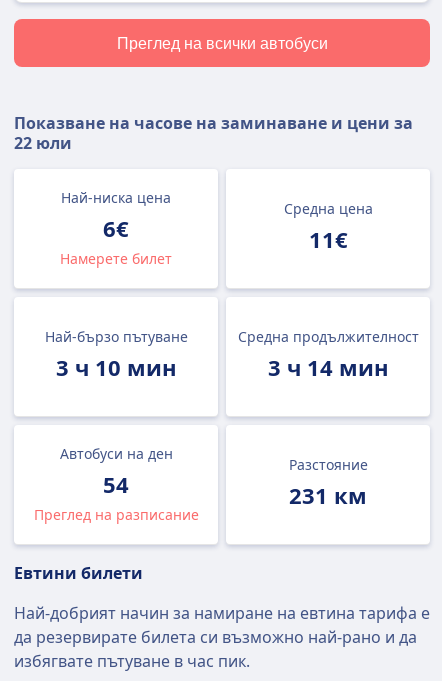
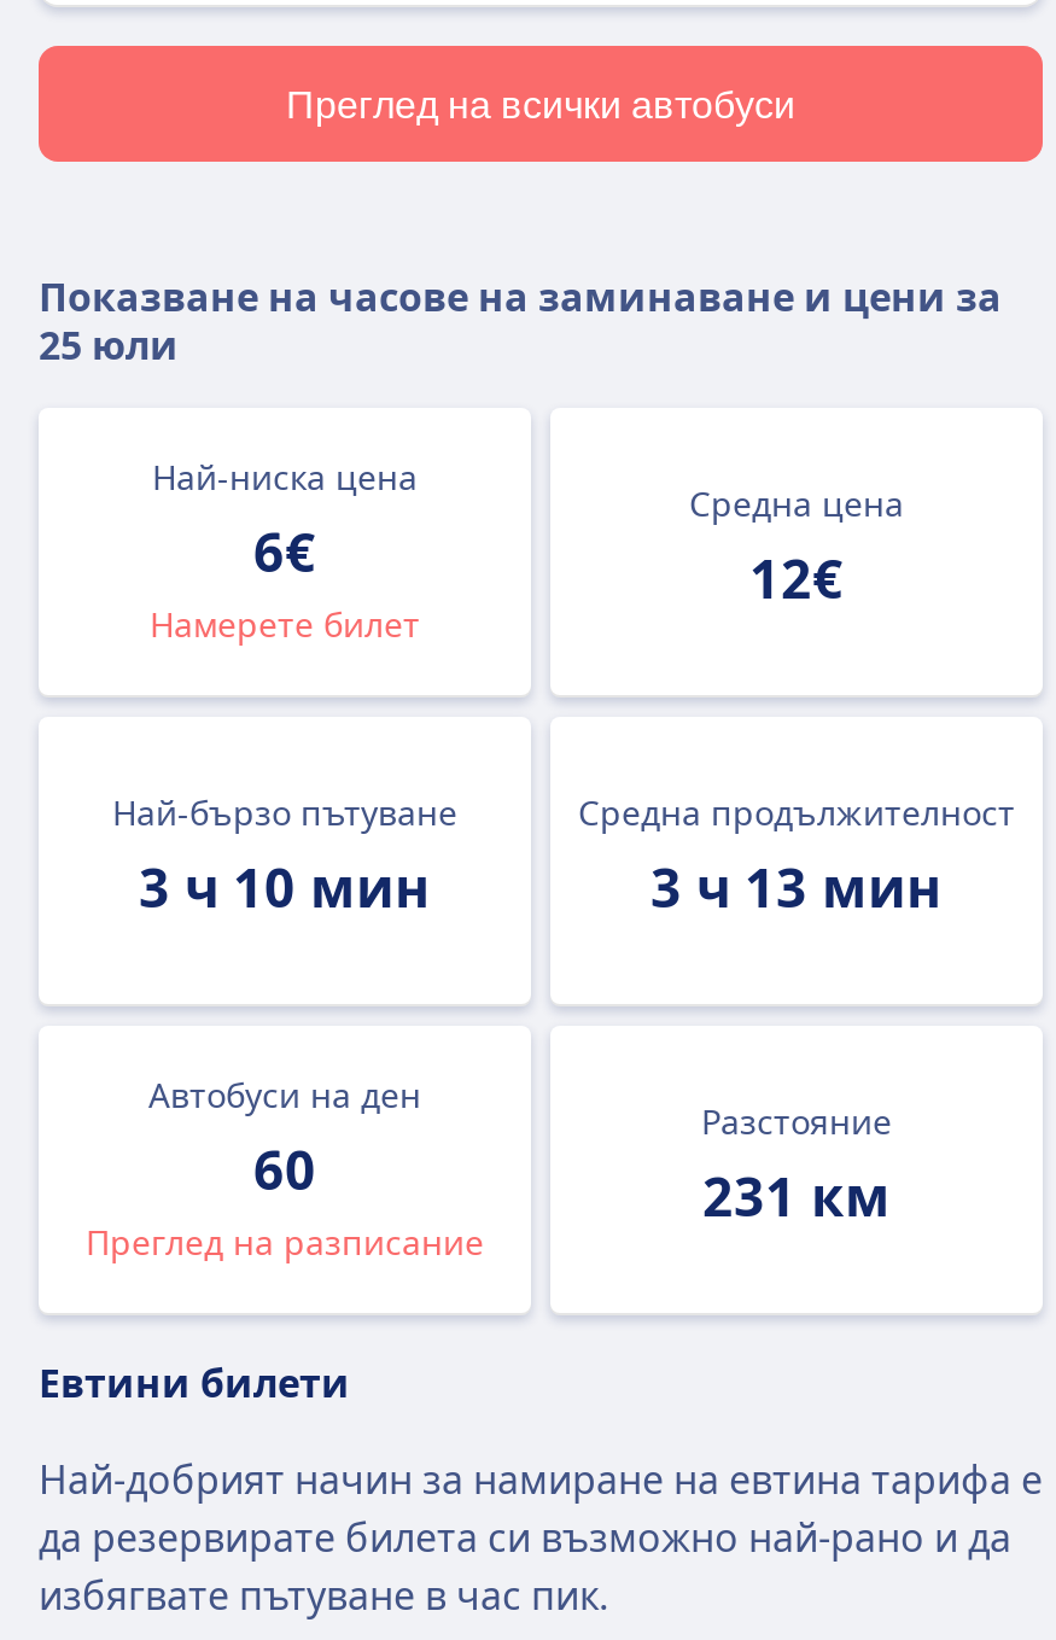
[14,132,72,154] 22 юли -> [39,319,179,372] 25 юли
[308,224,347,254] 11€ -> [749,541,844,613] 12€
[267,352,388,382] 3 ч 14 мин -> [650,850,943,922] 3 ч 13 мин
[103,469,129,499] 54 -> [253,1132,316,1204] 60

